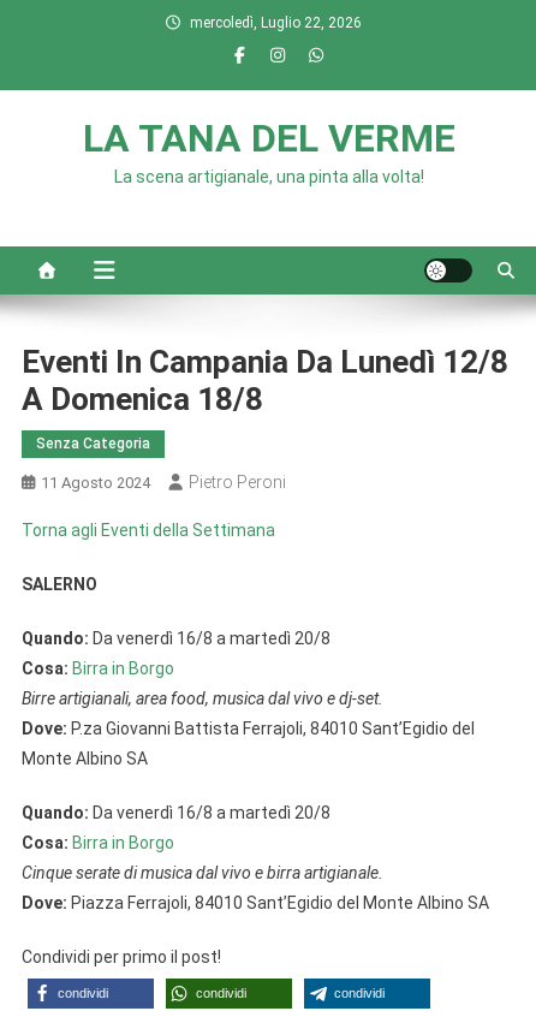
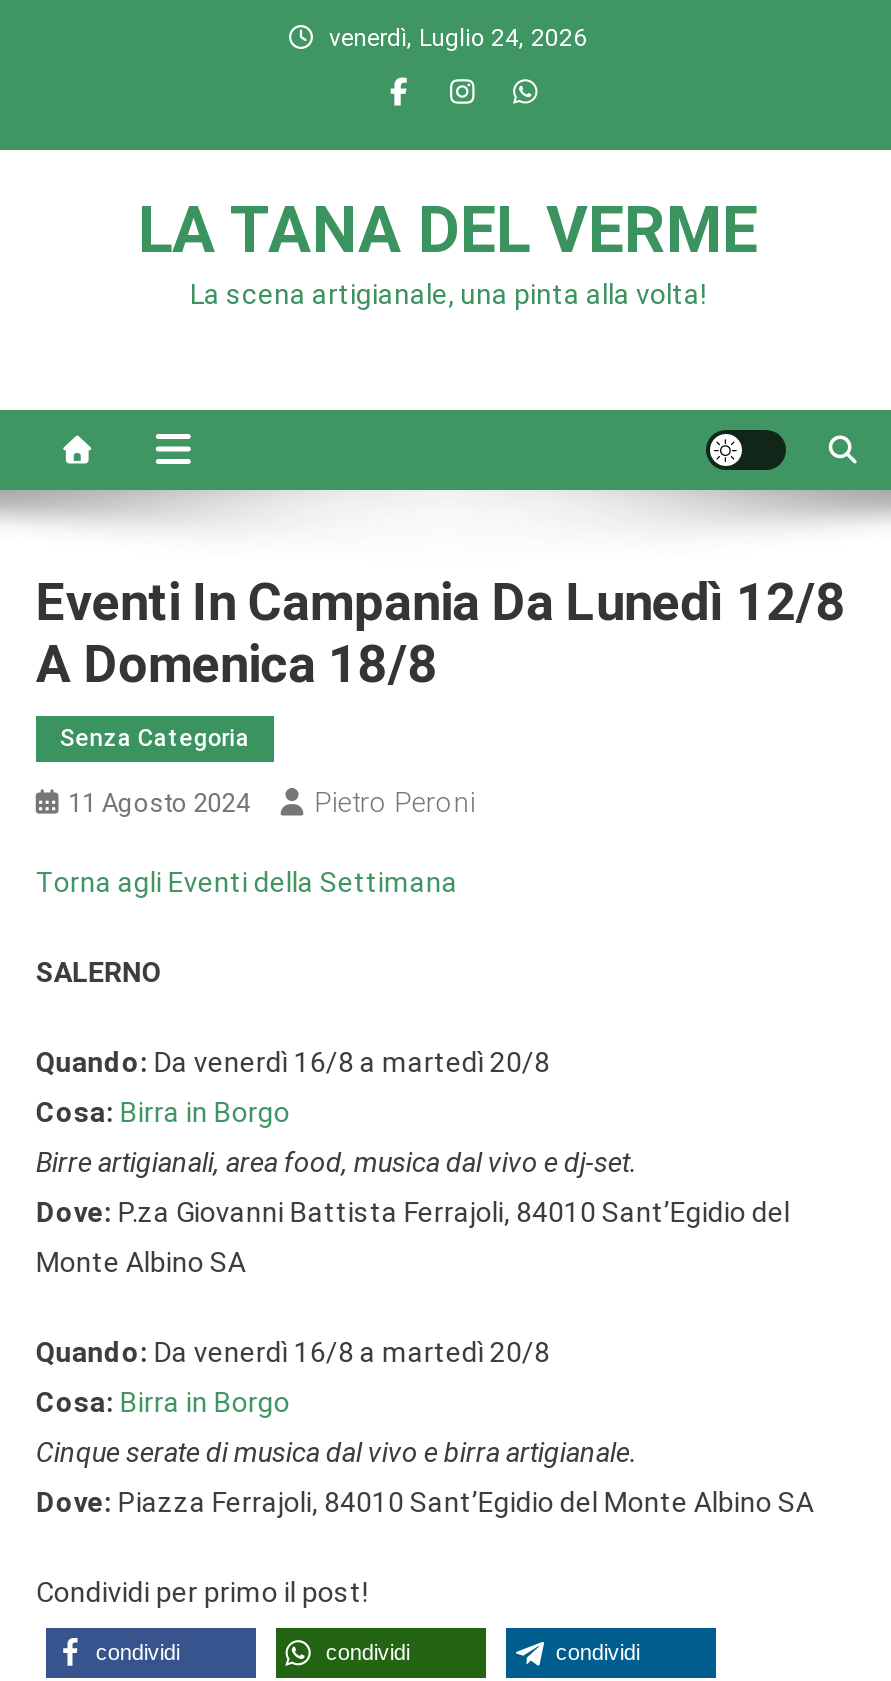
[189,14,361,31] mercoledì, Luglio 22, 2026 -> [329,24,587,52] venerdì, Luglio 24, 2026

